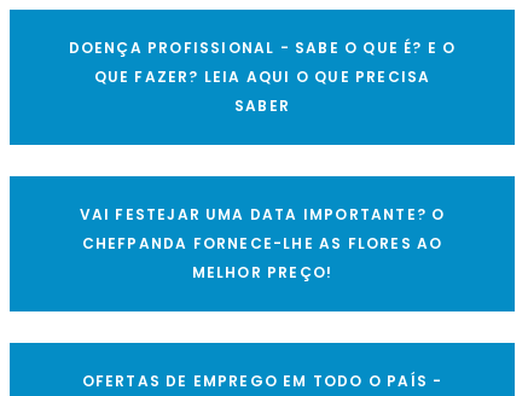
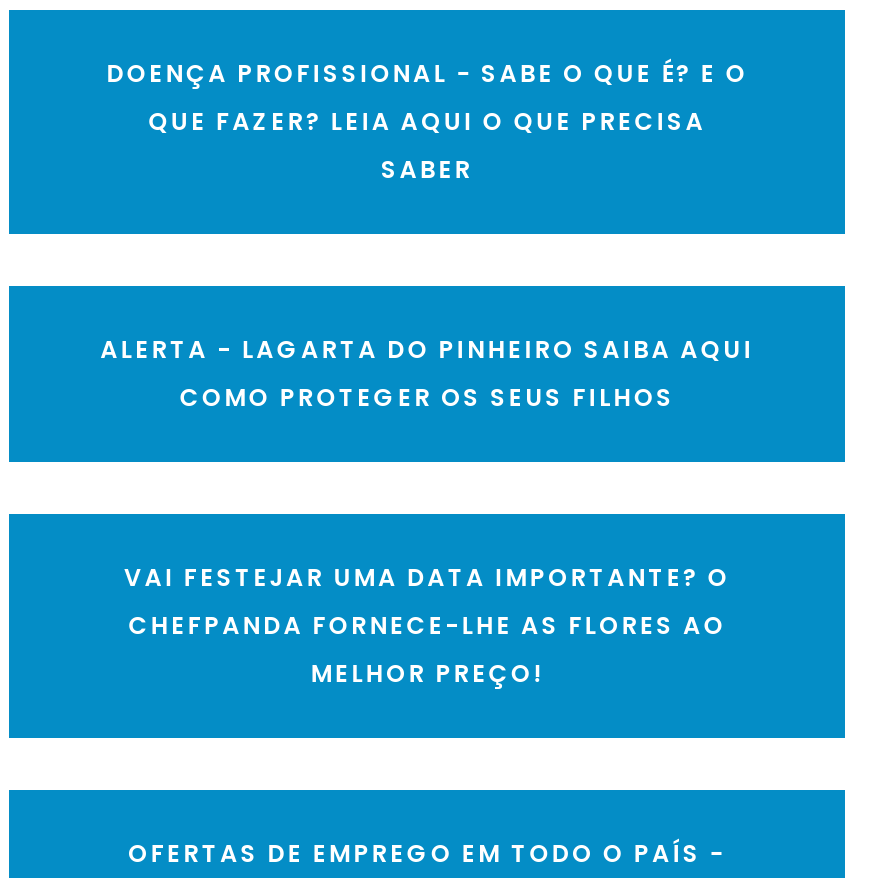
none -> [100,332,754,414] ALERTA - LAGARTA DO PINHEIRO SAIBA AQUI | COMO PROTEGER OS SEUS FILHOS

